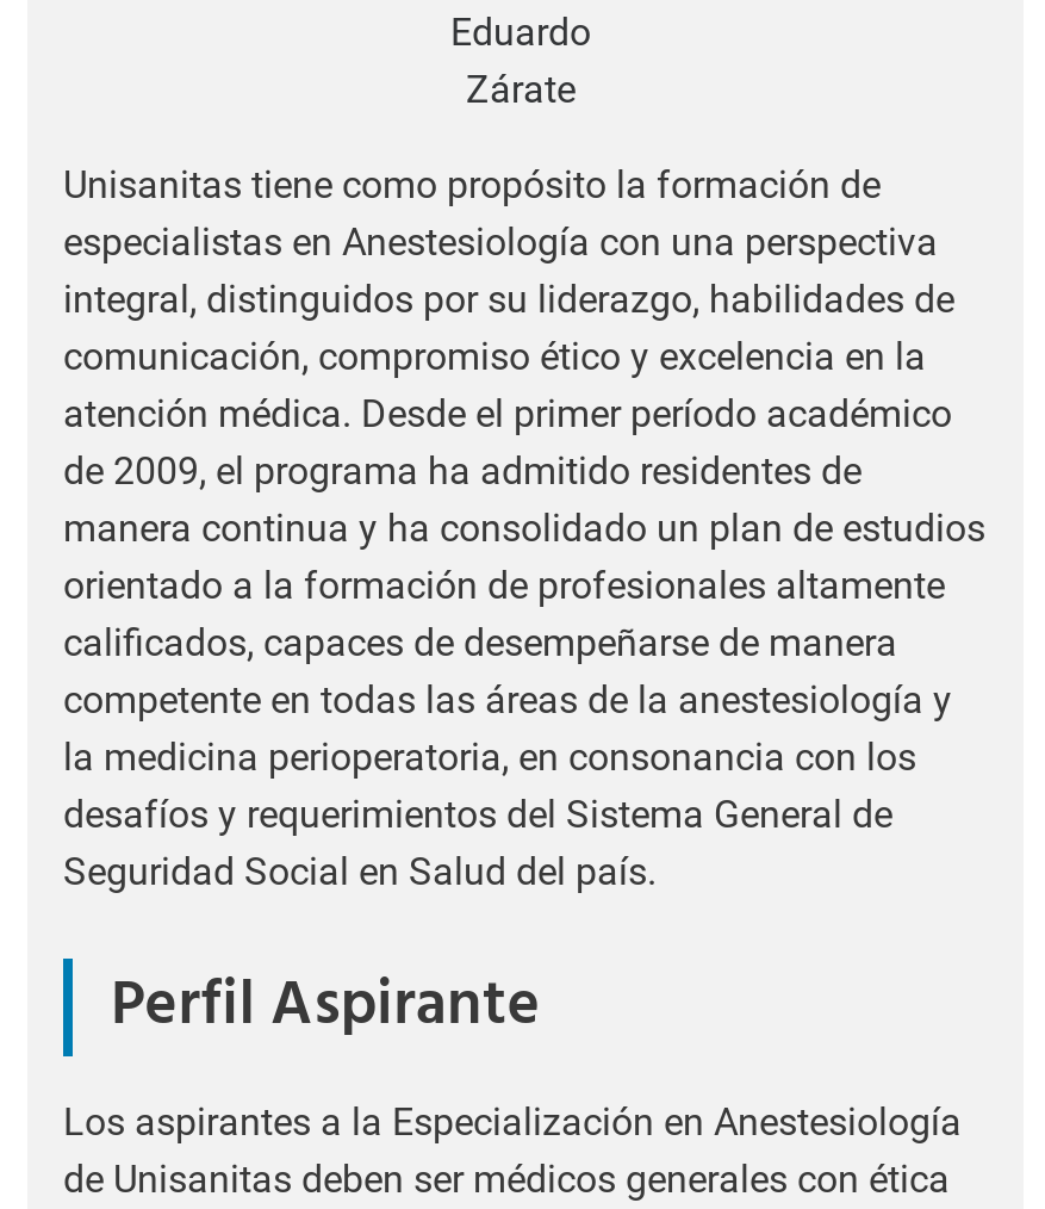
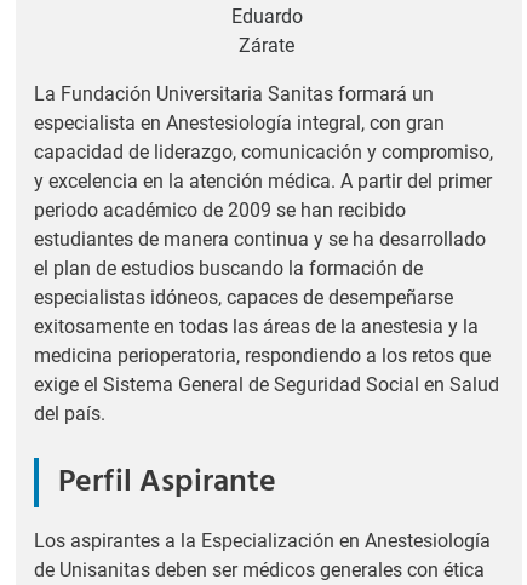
[63,163,985,895] Unisanitas tiene como propósito la formación de | especialistas en Anestesiología con una perspectiva | integral, distinguidos por su liderazgo, habilidades de | comunicación, compromiso ético y excelencia en la | atención médica. Desde el primer período académico | de 2009, el programa ha admitido residentes de | manera continua y ha consolidado un plan de estudios | orientado a la formación de profesionales altamente | calificados, capaces de desempeñarse de manera | competente en todas las áreas de la anestesiología y | la medicina perioperatoria, en consonancia con los | desafíos y requerimientos del Sistema General de | Seguridad Social en Salud del país. -> [34,83,499,425] La Fundación Universitaria Sanitas formará un | especialista en Anestesiología integral, con gran | capacidad de liderazgo, comunicación y compromiso, | y excelencia en la atención médica. A partir del primer | periodo académico de 2009 se han recibido | estudiantes de manera continua y se ha desarrollado | el plan de estudios buscando la formación de | especialistas idóneos, capaces de desempeñarse | exitosamente en todas las áreas de la anestesia y la | medicina perioperatoria, respondiendo a los retos que | exige el Sistema General de Seguridad Social en Salud | del país.

